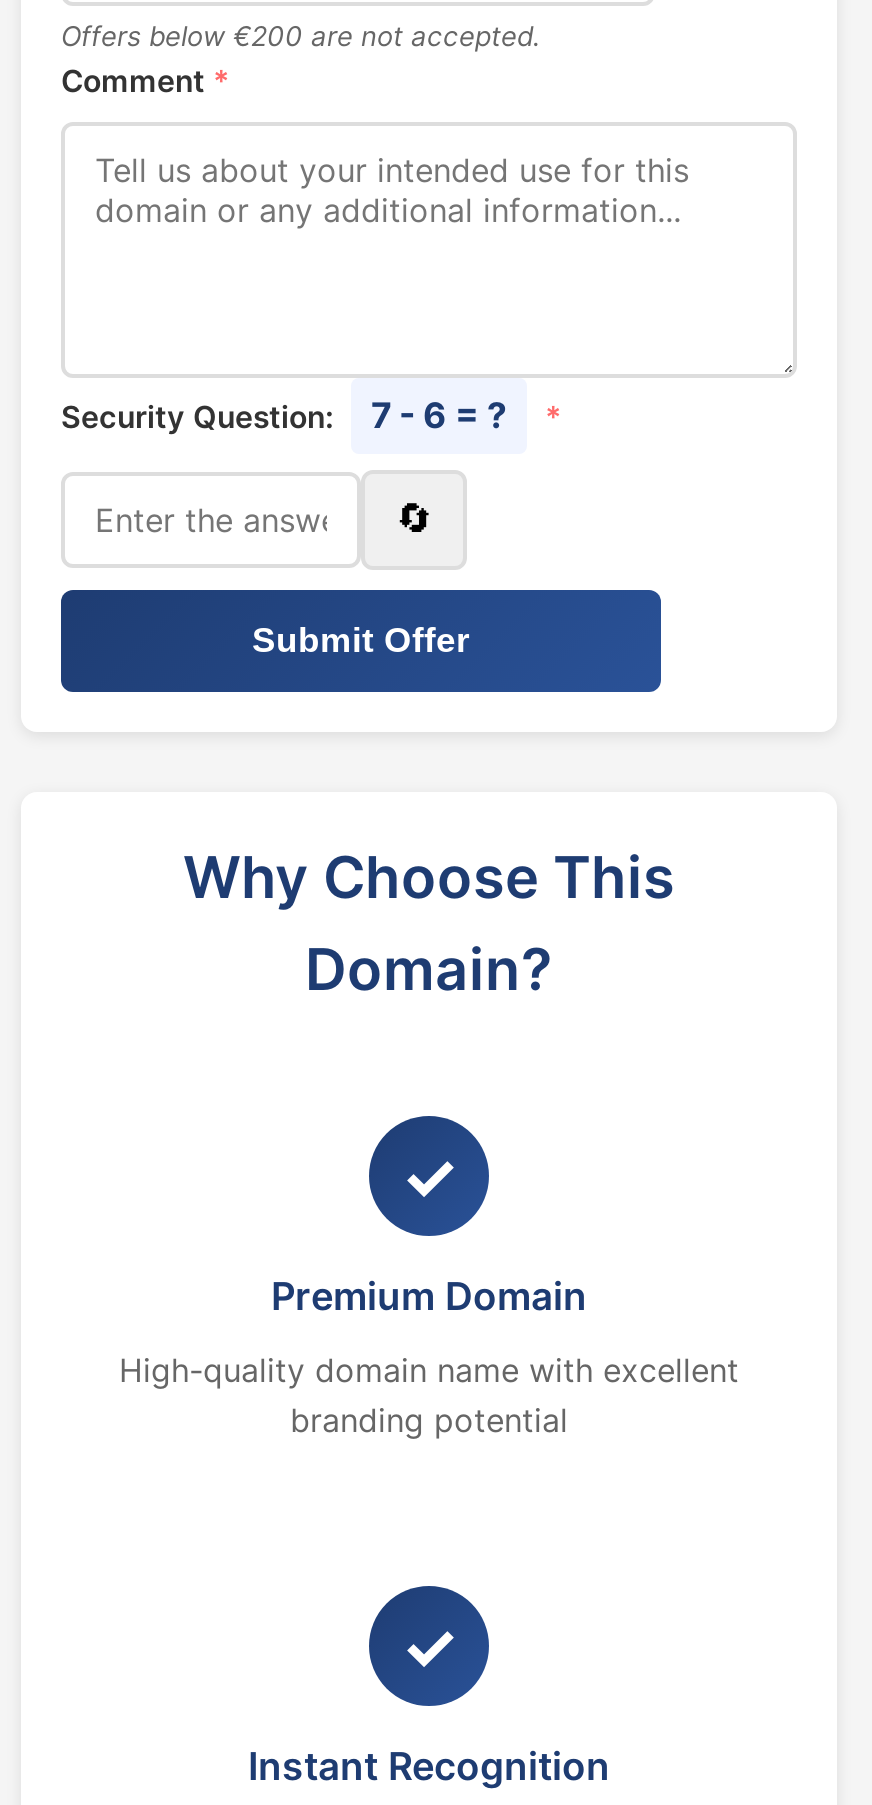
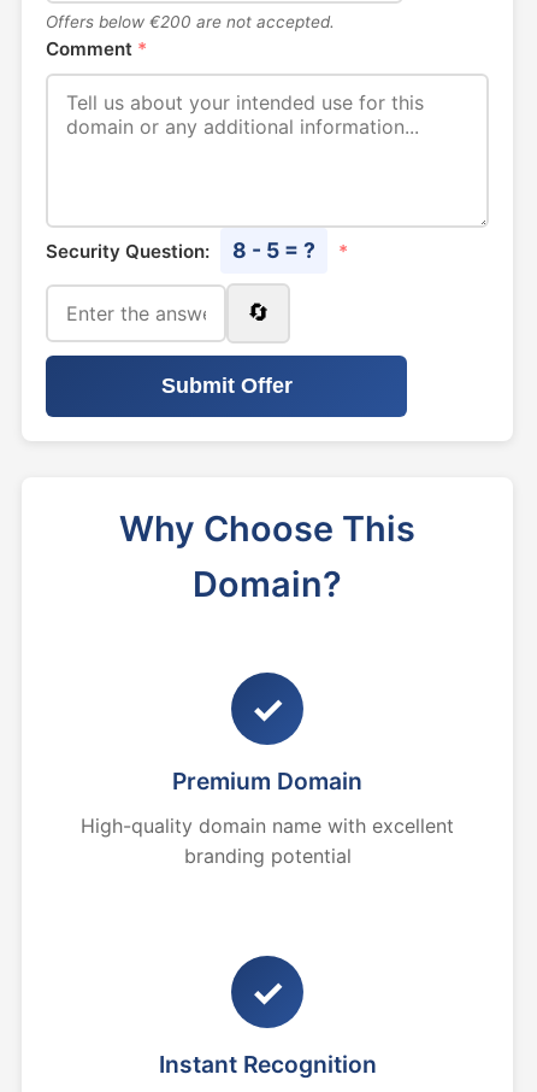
[371,394,507,436] 7 - 6 = ? -> [232,237,315,263] 8 - 5 = ?

